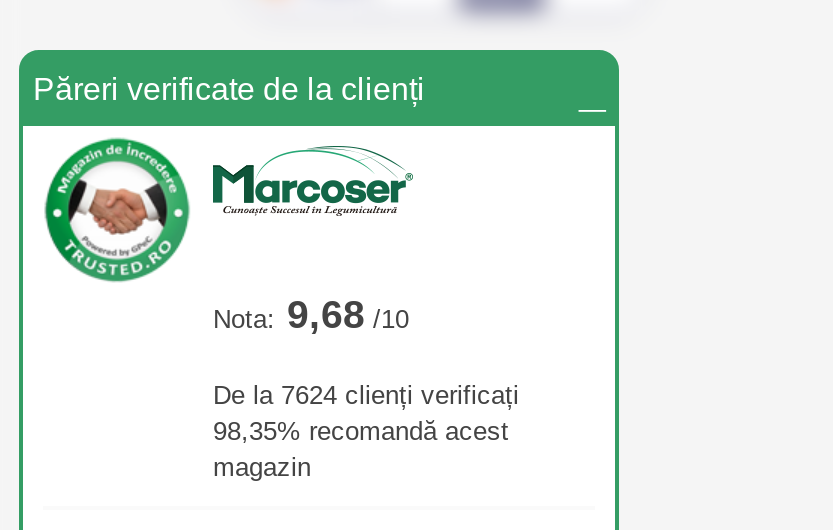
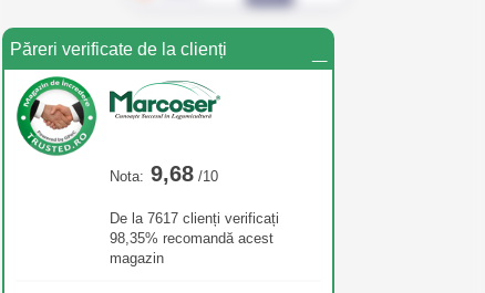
[213,380,519,410] De la 7624 clienți verificați -> [110,210,279,226] De la 7617 clienți verificați

